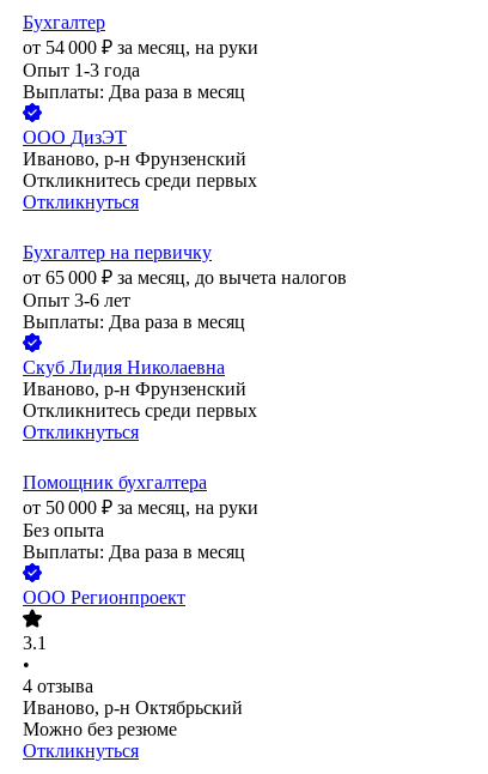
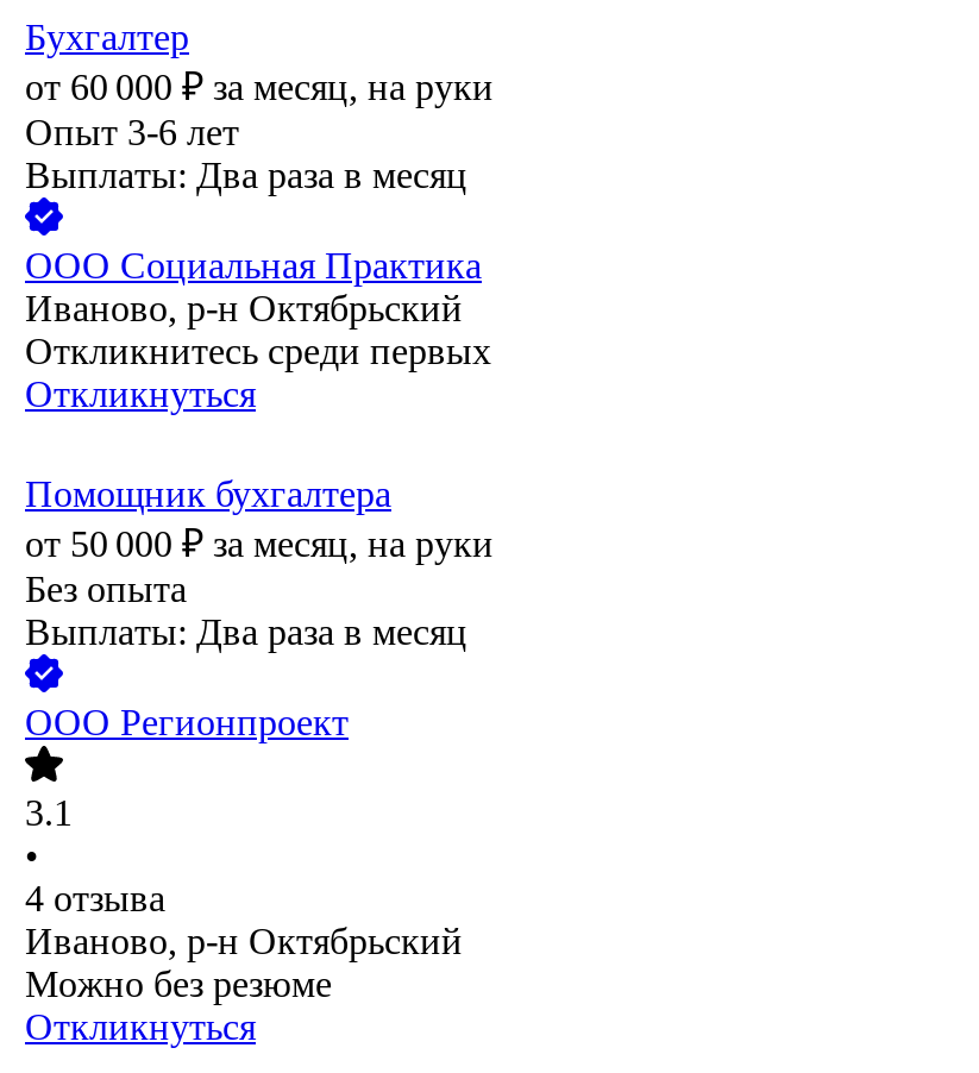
[23,38,347,288] от 54 000 ₽ за месяц, на руки | Опыт 1-3 года | Выплаты: Два раза в месяц | ООО ДизЭТ | Иваново, р-н Фрунзенский | Откликнитесь среди первых | Откликнуться | Бухгалтер на первичку | от 65 000 ₽ за месяц, до вычета налогов -> [25,67,494,108] от 60 000 ₽ за месяц, на руки
[23,357,246,399] Скуб Лидия Николаевна | Иваново, р-н Фрунзенский -> [25,246,482,329] ООО Социальная Практика | Иваново, р-н Октябрьский

